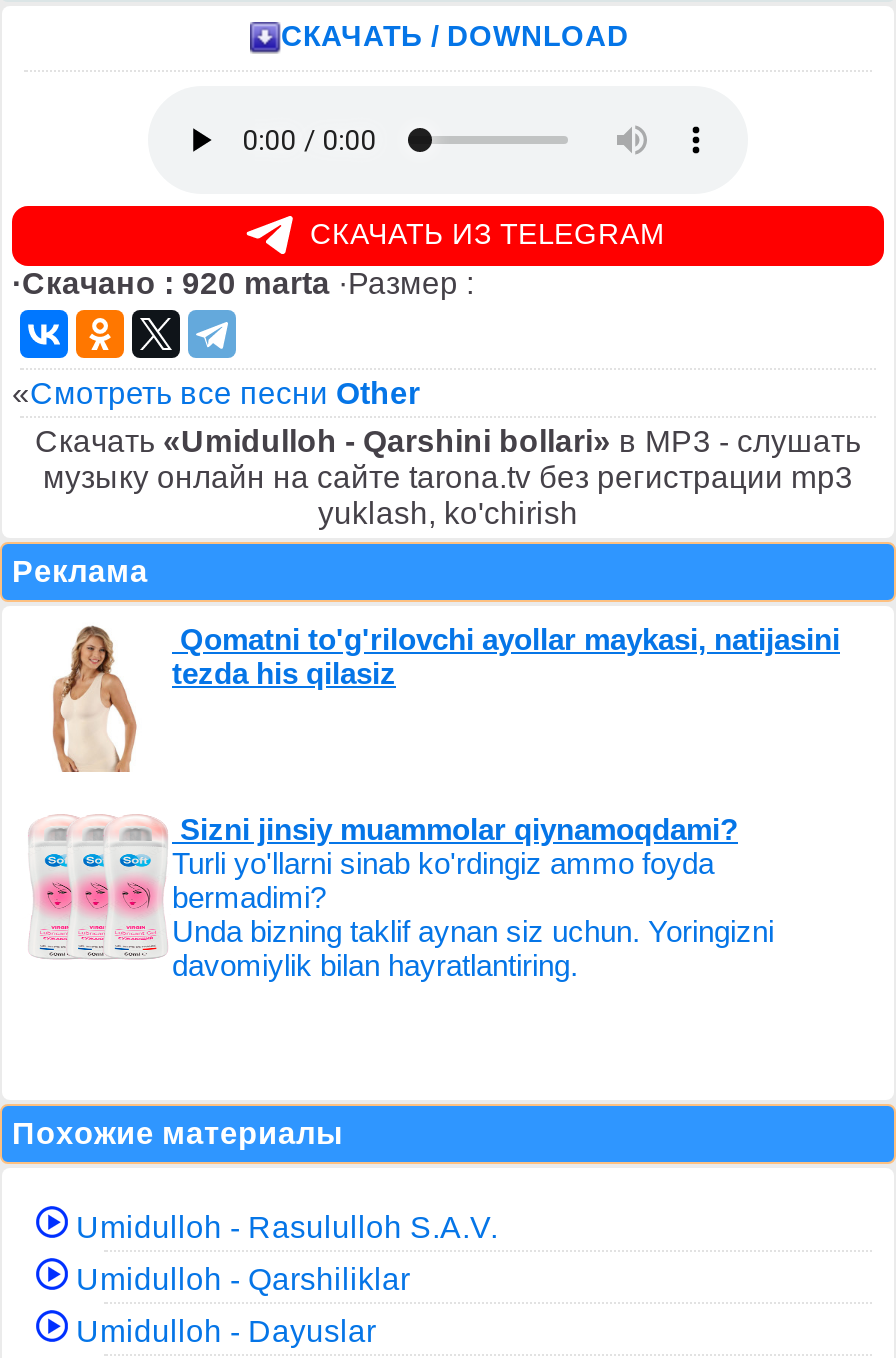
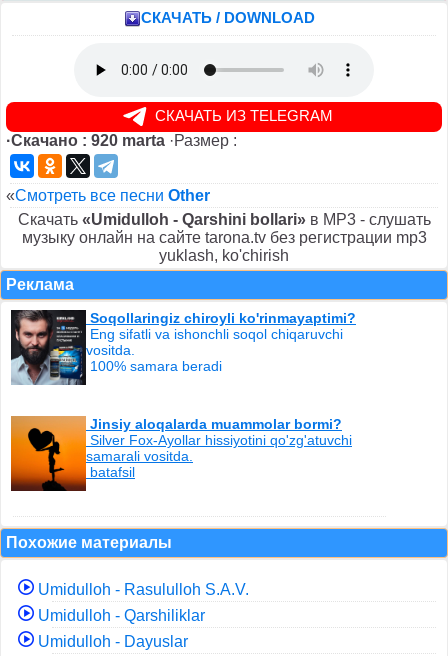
[22,621,840,772] [image] | Qomatni to'g'rilovchi ayollar maykasi, natijasini | tezda his qilasiz -> [10,309,356,386] [image] | Soqollaringiz chiroyli ko'rinmayaptimi? | Eng sifatli va ishonchli soqol chiqaruvchi | vositda. | 100% samara beradi
[22,811,774,984] [image] | Sizni jinsiy muammolar qiynamoqdami? | Turli yo'llarni sinab ko'rdingiz ammo foyda | bermadimi? | Unda bizning taklif aynan siz uchun. Yoringizni | davomiylik bilan hayratlantiring. -> [10,410,352,492] [image] | Jinsiy aloqalarda muammolar bormi? | Silver Fox-Ayollar hissiyotini qo'zg'atuvchi | samarali vositda. | batafsil

